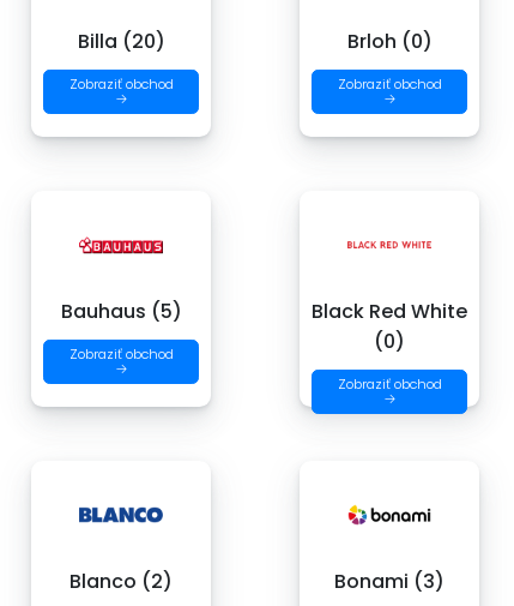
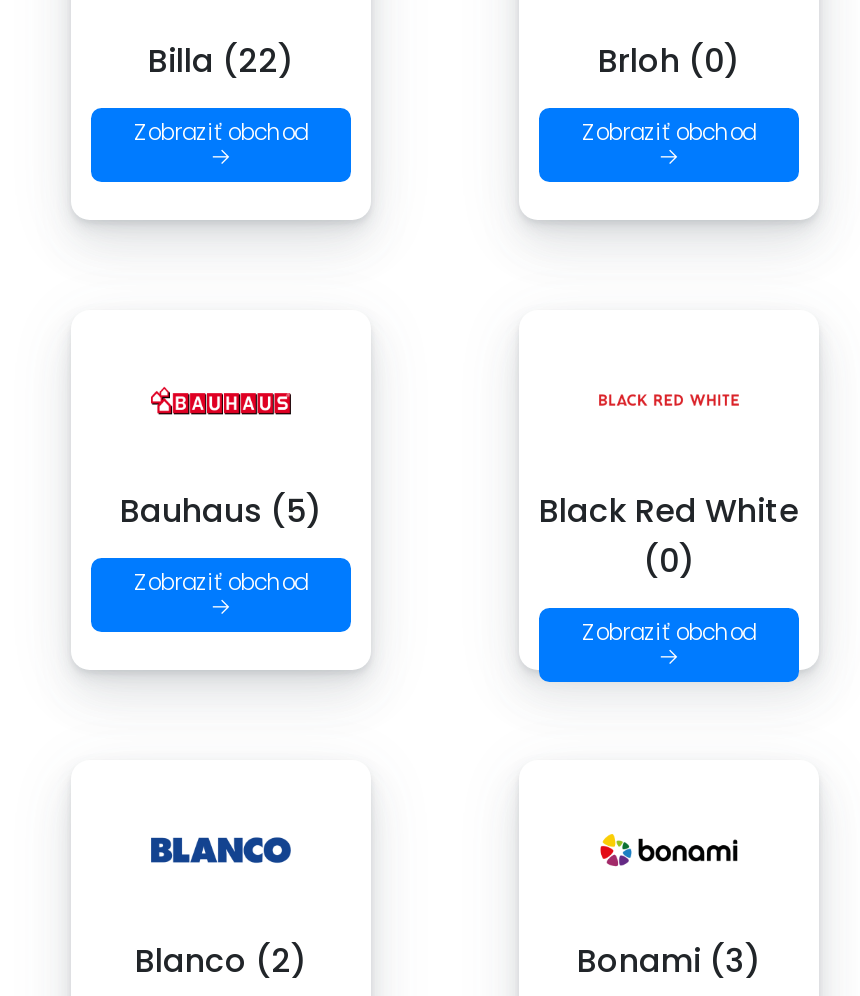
[77,27,165,55] Billa (20) -> [148,38,294,84] Billa (22)

